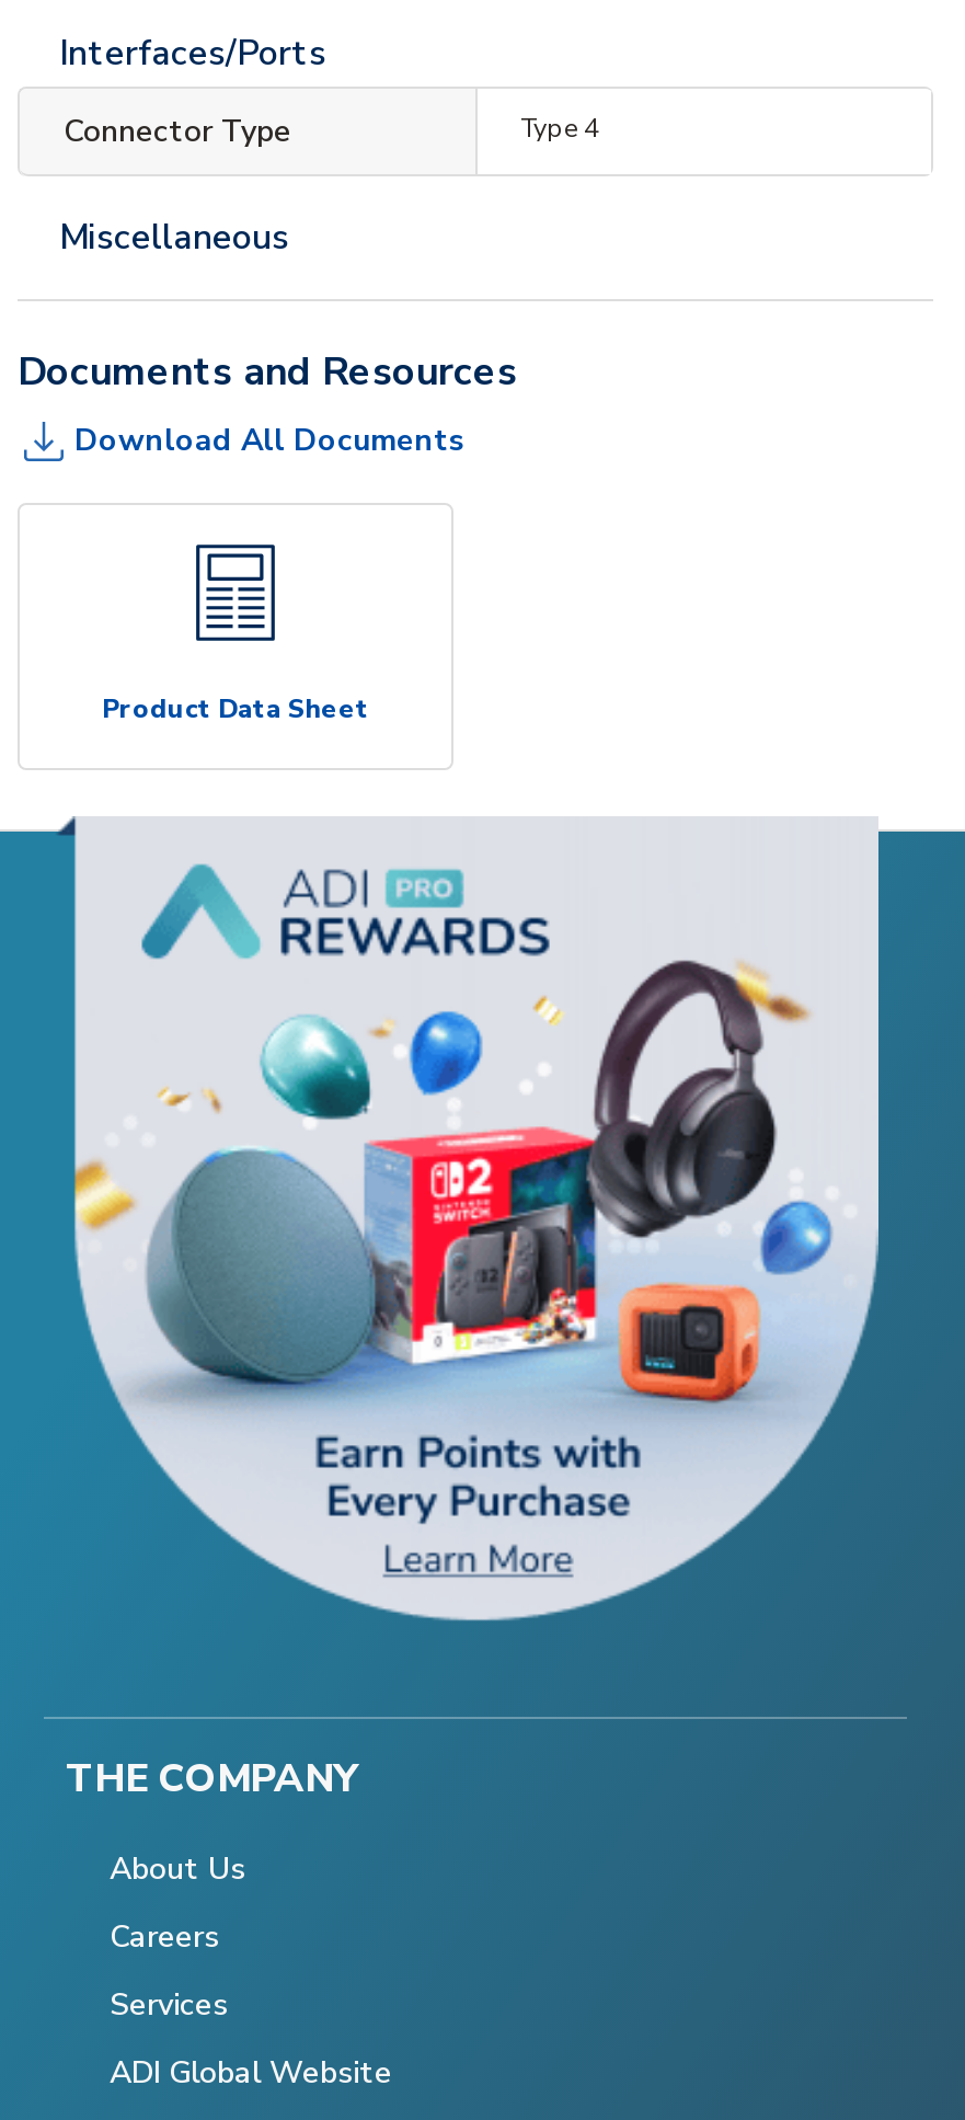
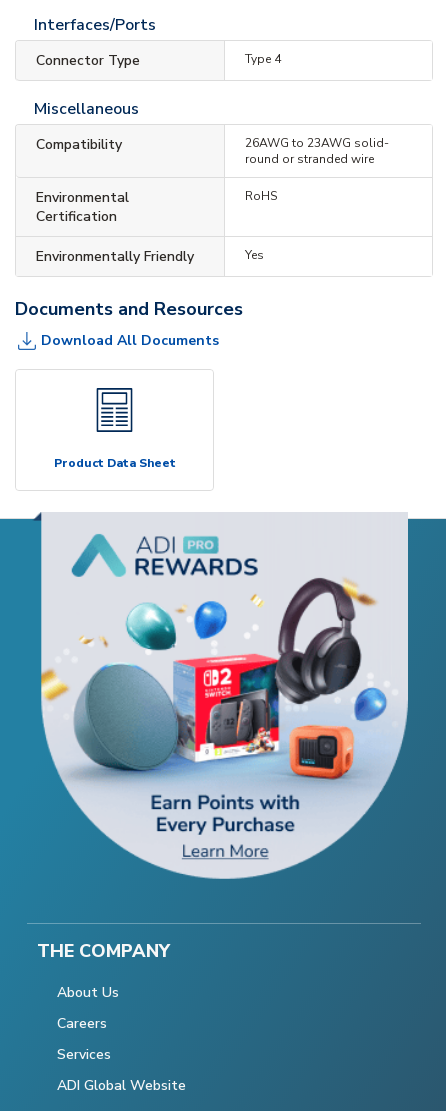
none -> [36,135,388,226] Compatibility | 26AWG to 23AWG solid- | round or stranded wire | Environmental | Certification
none -> [36,188,276,266] RoHS | Environmentally Friendly | Yes

